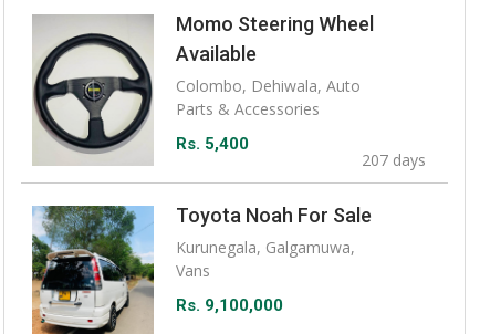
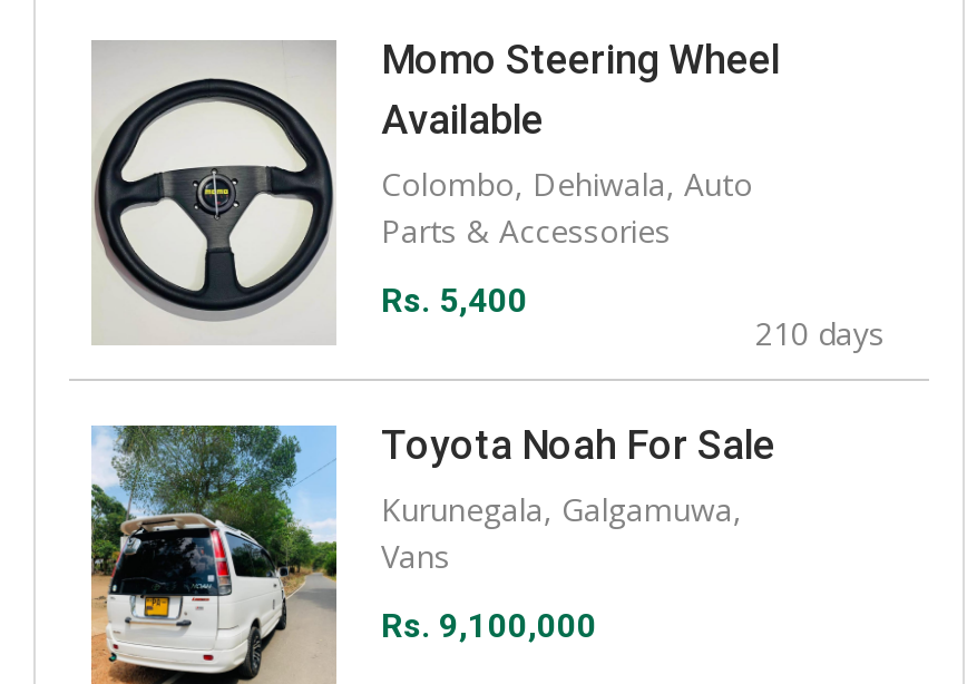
[362,150,426,171] 207 days -> [755,313,885,355] 210 days

